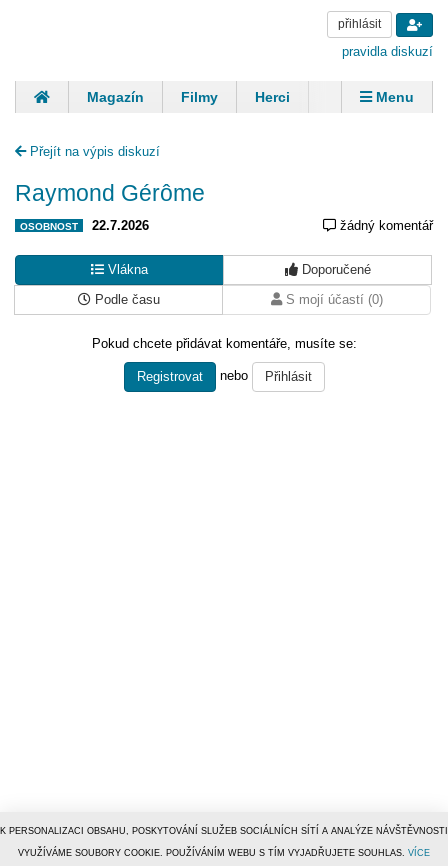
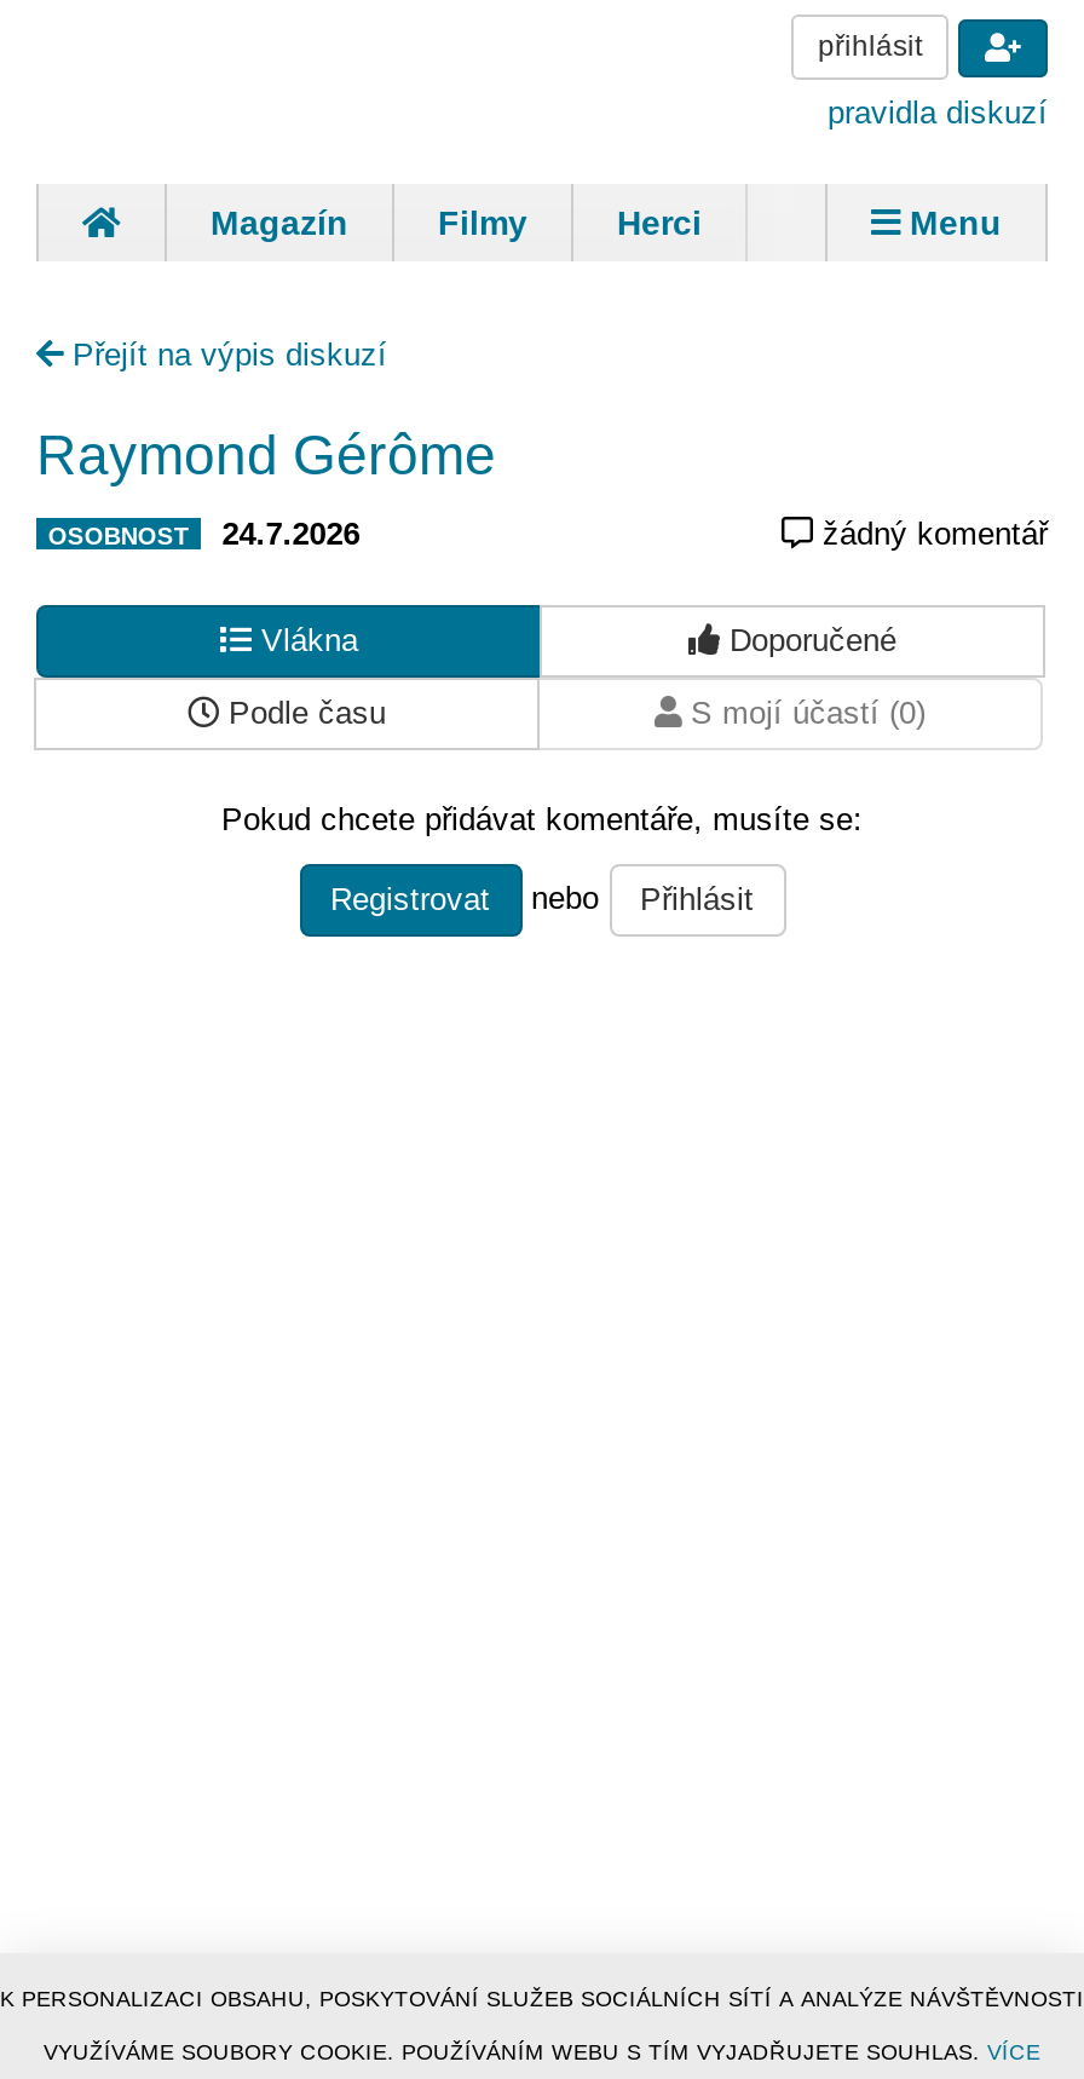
[20,218,149,233] OSOBNOST 22.7.2026 -> [48,516,360,552] OSOBNOST 24.7.2026

